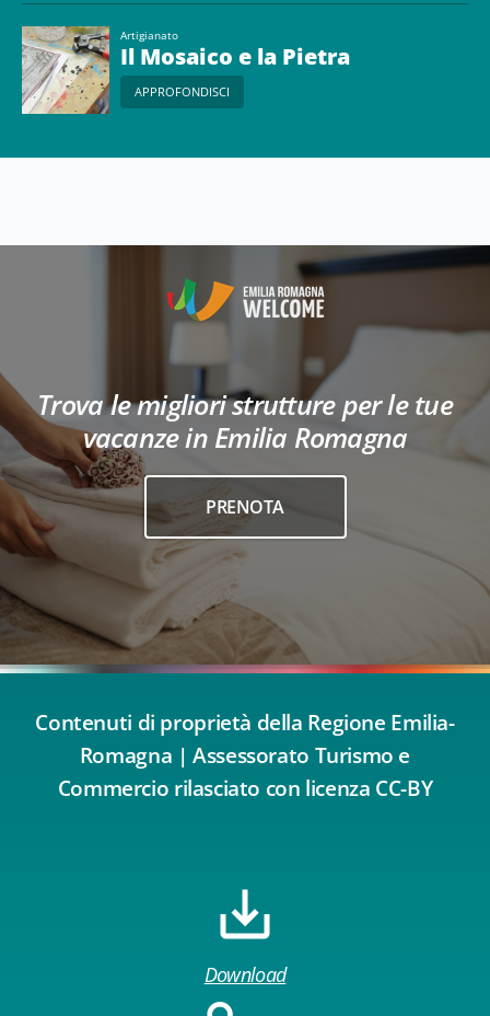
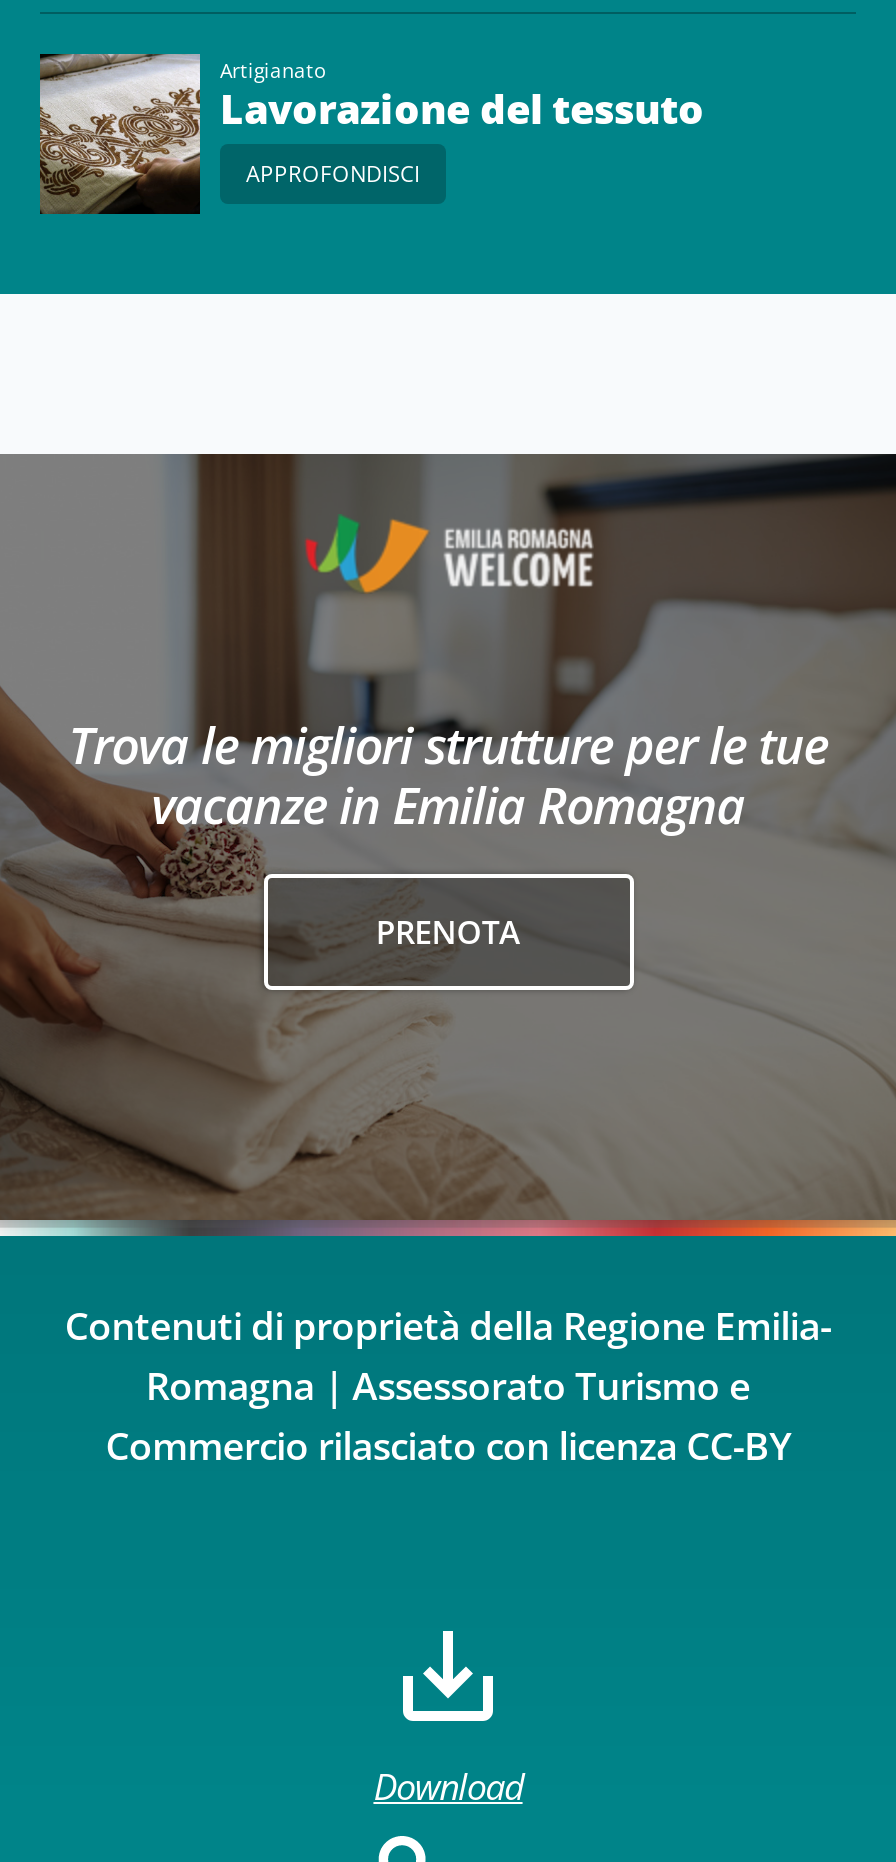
[21,25,350,115] [image] | Il Mosaico e la Pietra -> [38,52,704,216] [image] | Lavorazione del tessuto

